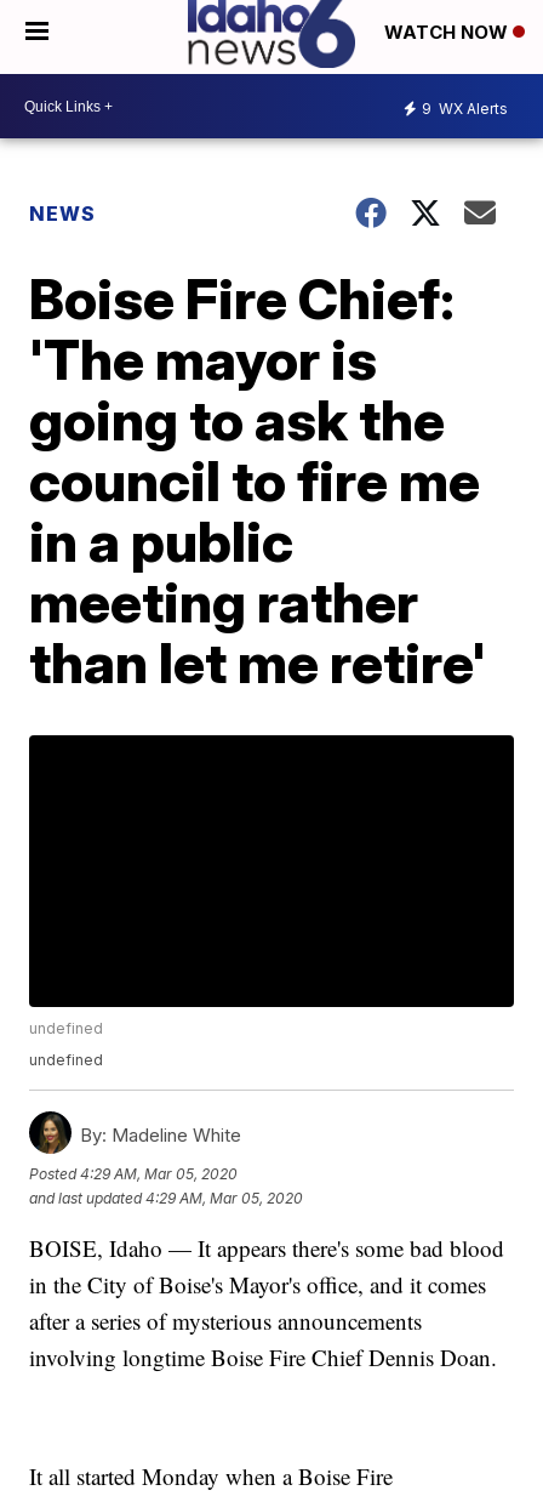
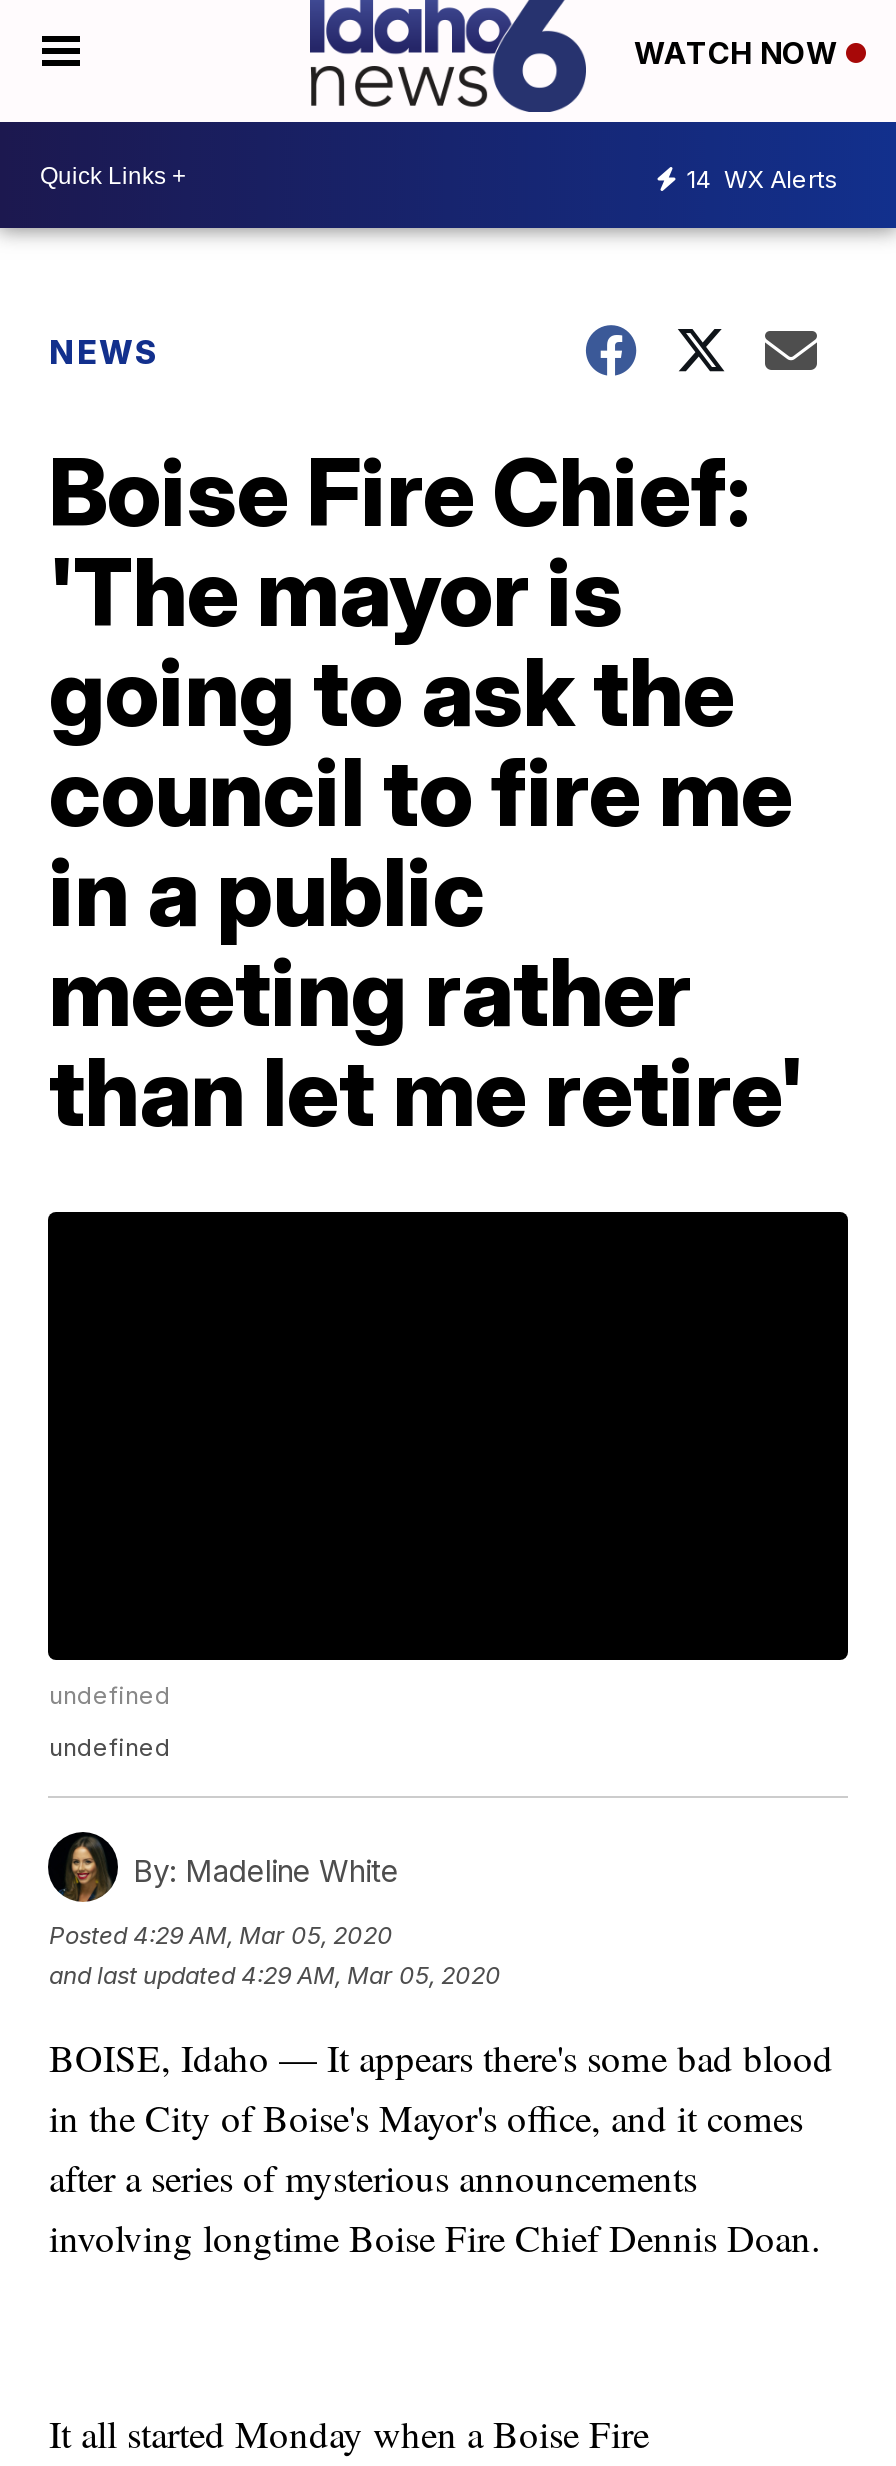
[422,99,508,117] 9 WX Alerts -> [686,163,838,193] 14 WX Alerts

